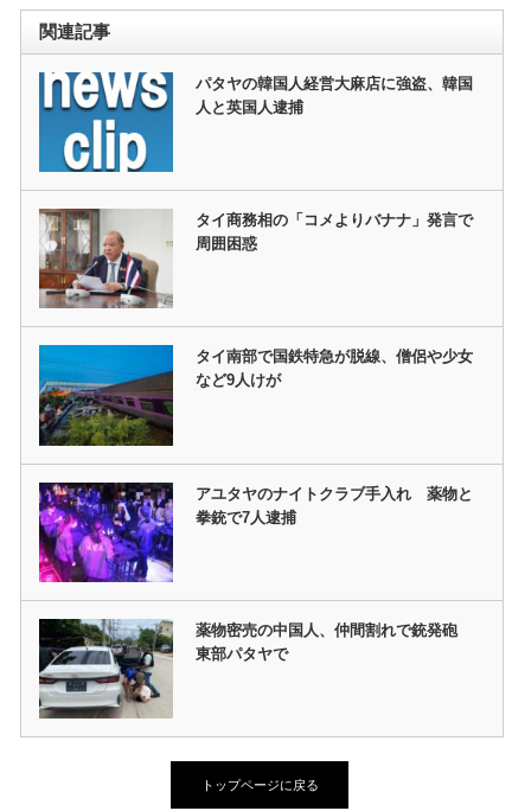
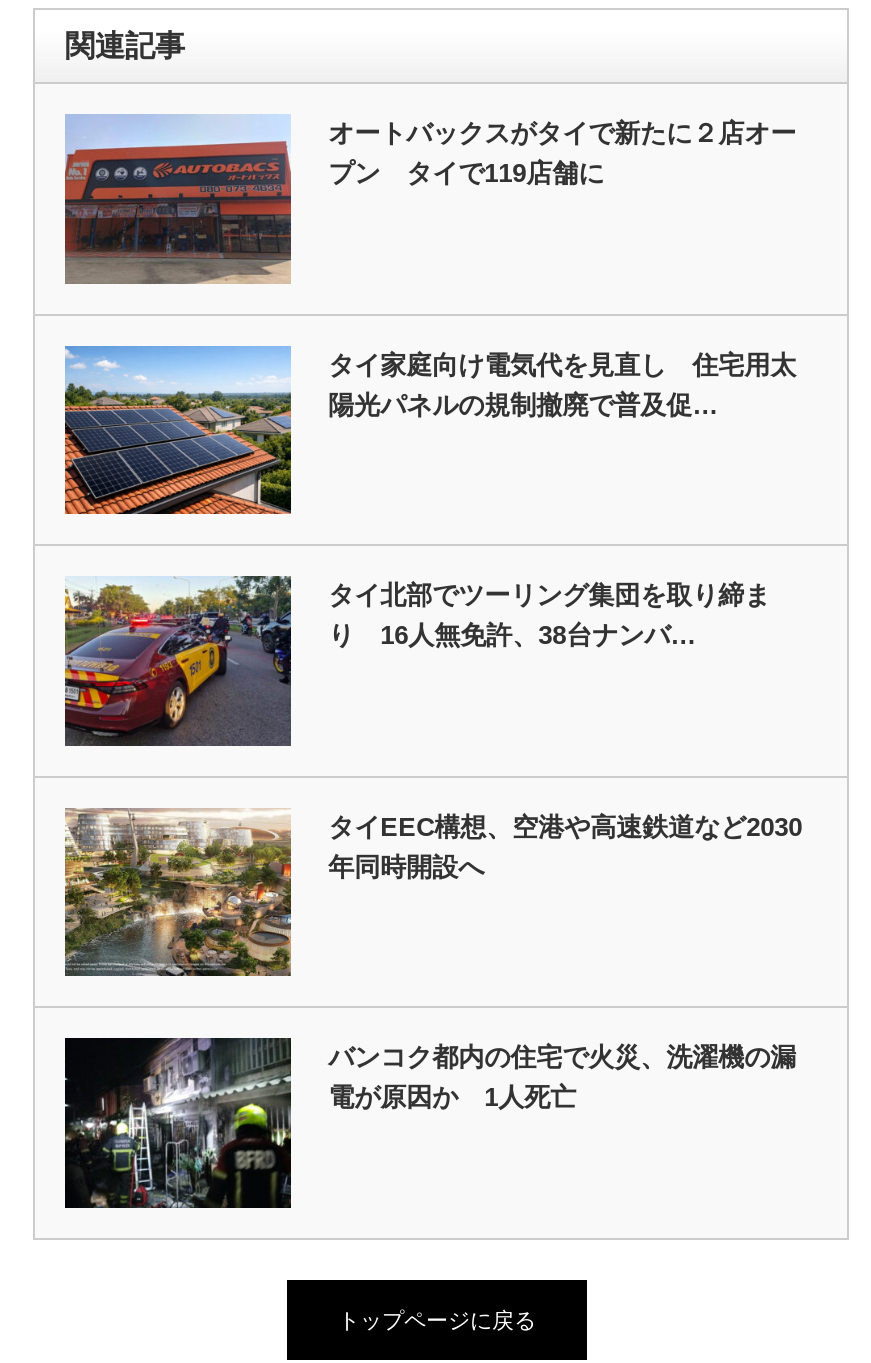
[38,72,472,173] [image] | パタヤの韓国人経営大麻店に強盗、韓国 | 人と英国人逮捕 -> [63,114,796,286] [image] | オートバックスがタイで新たに２店オー | プン タイで119店舗に
[38,207,472,308] [image] | タイ商務相の「コメよりバナナ」発言で | 周囲困惑 -> [63,344,796,514] [image] | タイ家庭向け電気代を見直し 住宅用太 | 陽光パネルの規制撤廃で普及促…
[38,344,472,446] [image] | タイ南部で国鉄特急が脱線、僧侶や少女 | など9人けが -> [63,574,770,746] [image] | タイ北部でツーリング集団を取り締ま | り 16人無免許、38台ナンバ…
[38,481,472,583] [image] | アユタヤのナイトクラブ手入れ 薬物と | 拳銃で7人逮捕 -> [63,808,802,978] [image] | タイEEC構想、空港や高速鉄道など2030 | 年同時開設へ
[39,618,472,720] [image] | 薬物密売の中国人、仲間割れで銃発砲 | 東部パタヤで -> [63,1036,796,1210] [image] | バンコク都内の住宅で火災、洗濯機の漏 | 電が原因か 1人死亡

